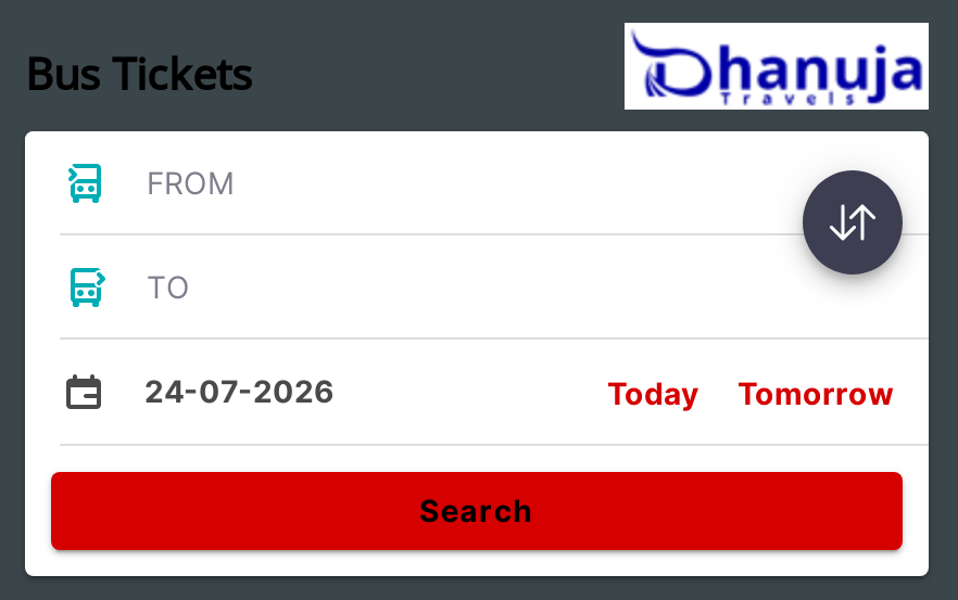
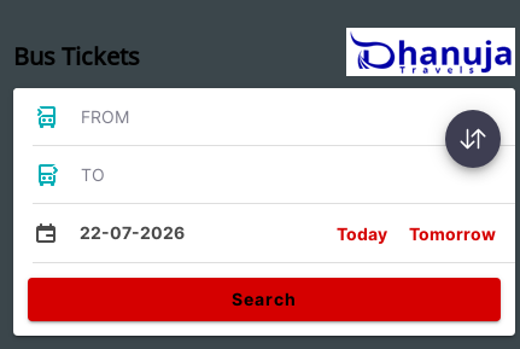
[144,372,333,409] 24-07-2026 -> [80,222,185,243] 22-07-2026

